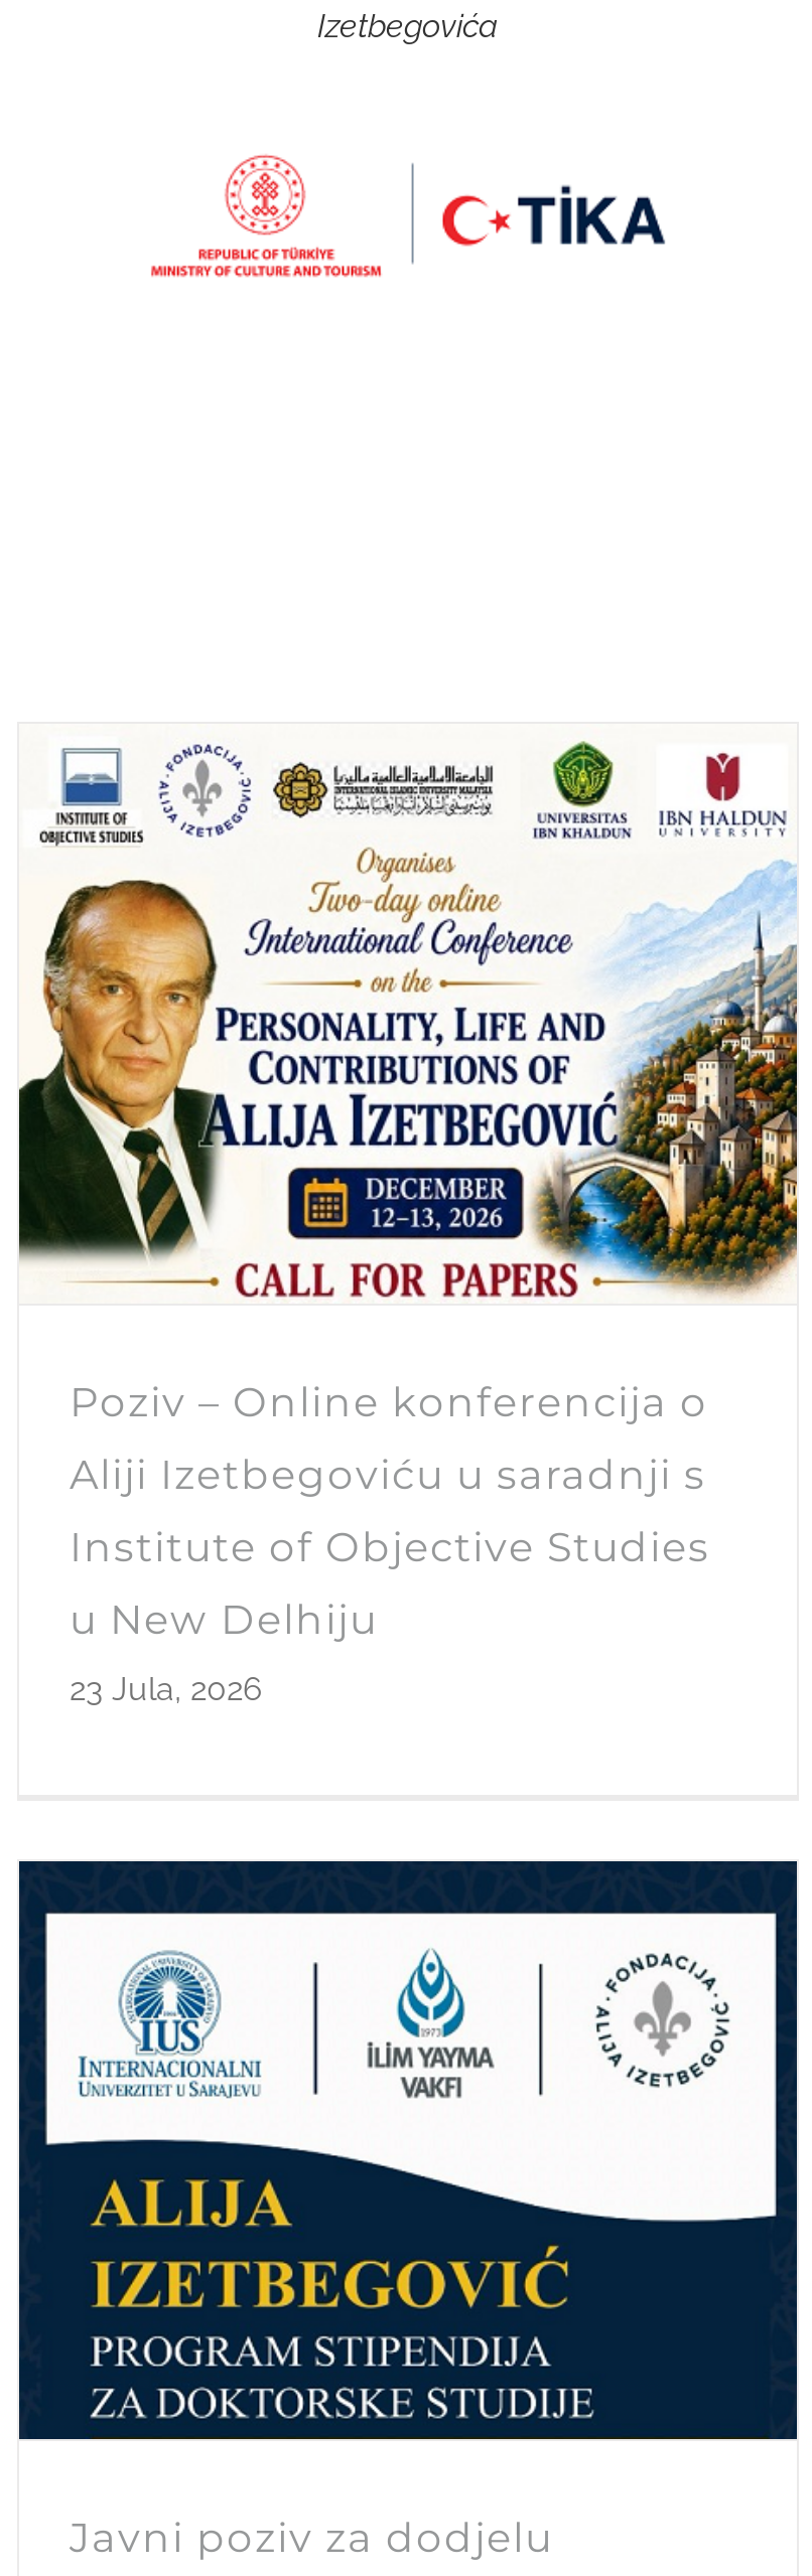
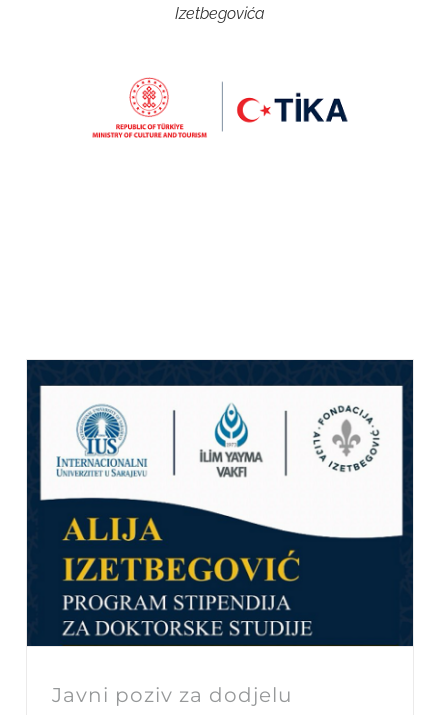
[17,739,799,1707] [image] | Poziv – Online konferencija o | Aliji Izetbegoviću u saradnji s | Institute of Objective Studies | u New Delhiju | 23 Jula, 2026 -> none

